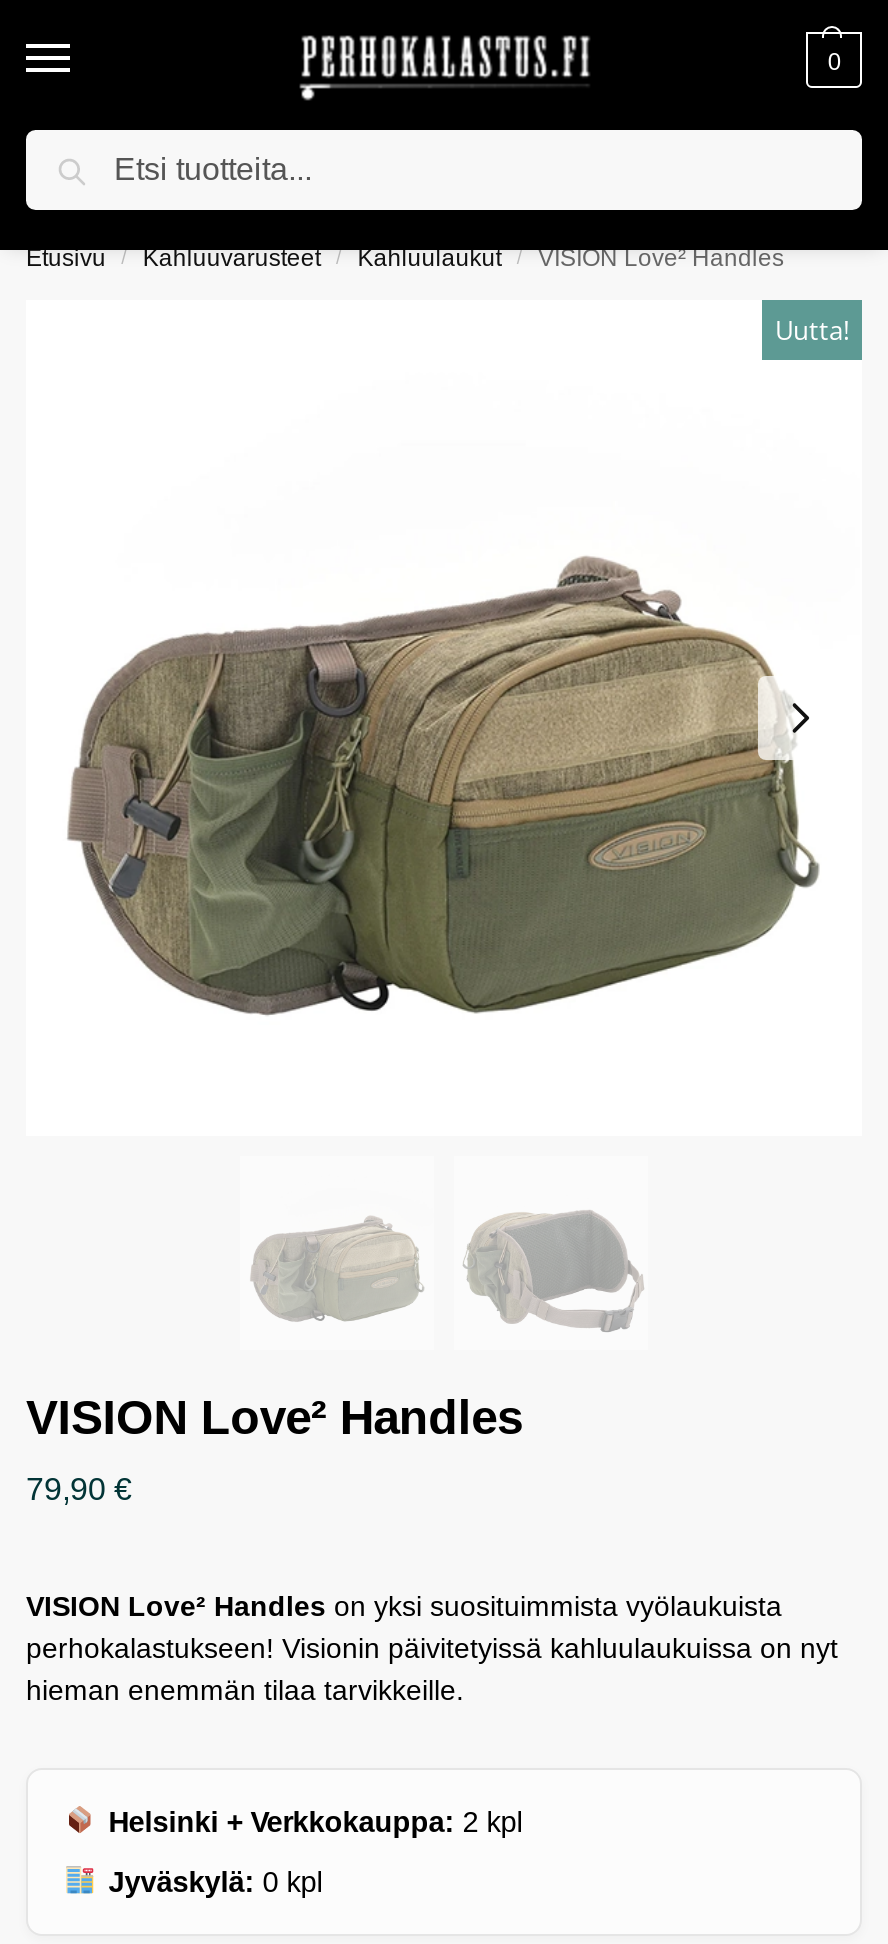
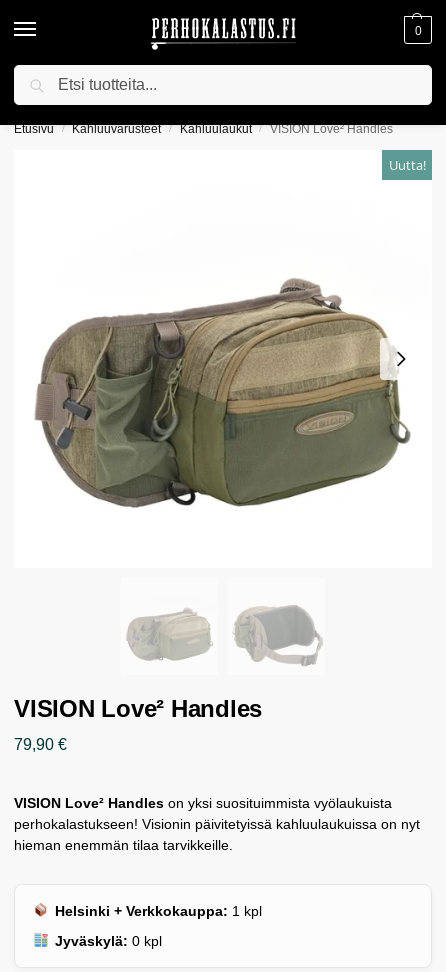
[108,1805,522,1837] Helsinki + Verkkokauppa: 2 kpl -> [55,903,262,919] Helsinki + Verkkokauppa: 1 kpl

